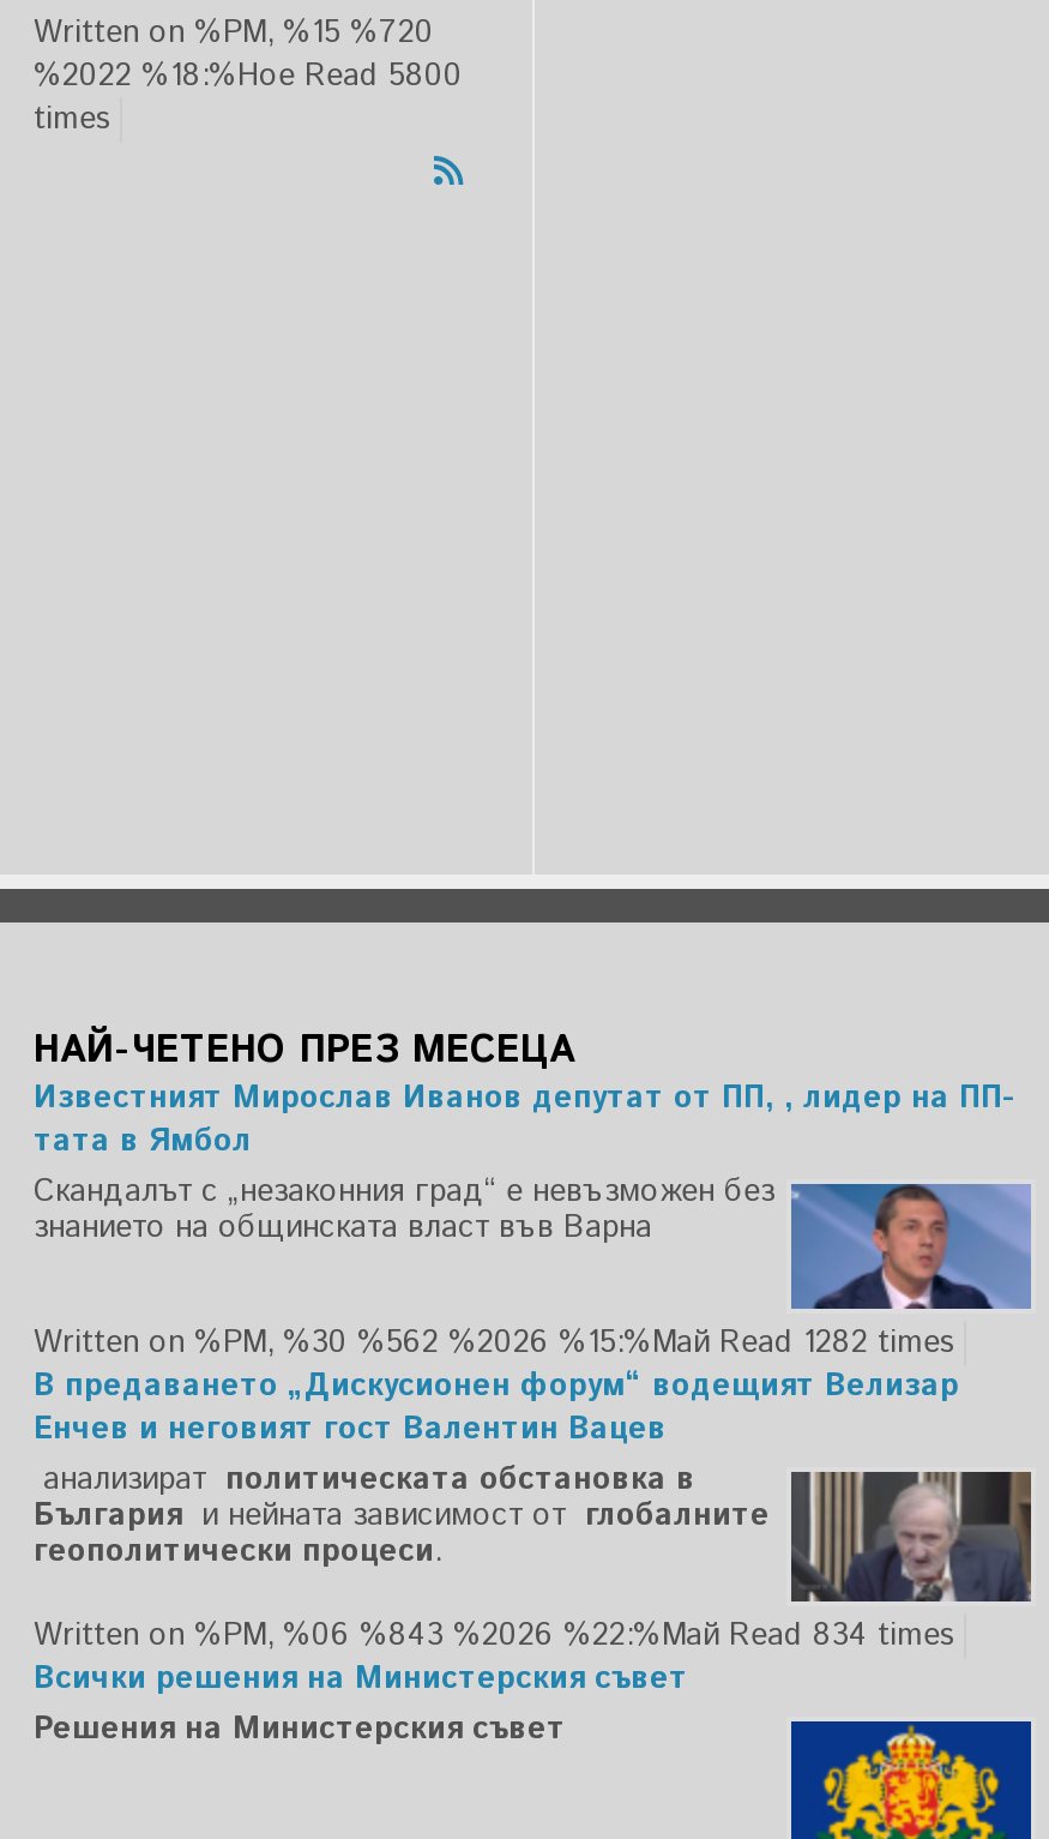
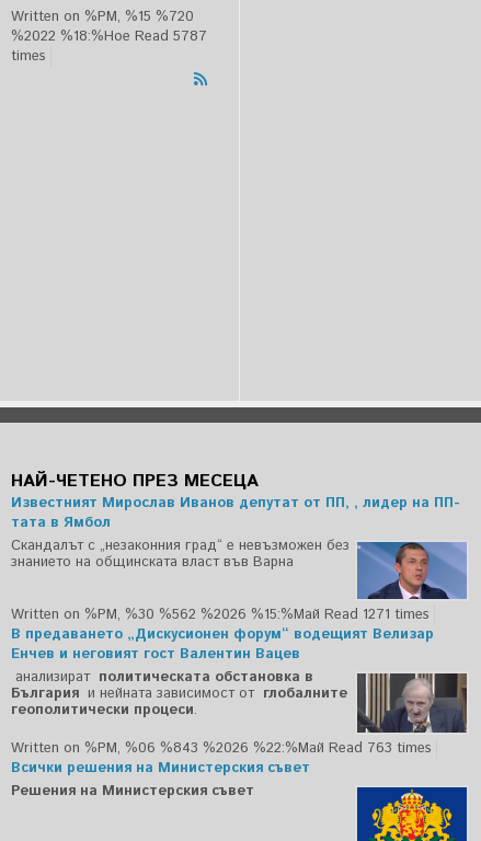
[34,54,463,100] %2022 %18:%Ное Read 5800 -> [11,26,207,47] %2022 %18:%Ное Read 5787
[34,1321,954,1366] Written on %PM, %30 %562 %2026 %15:%Май Read 1282 times -> [11,604,430,625] Written on %PM, %30 %562 %2026 %15:%Май Read 1271 times
[34,1613,954,1659] Written on %PM, %06 %843 %2026 %22:%Май Read 834 times -> [11,738,432,759] Written on %PM, %06 %843 %2026 %22:%Май Read 763 times

